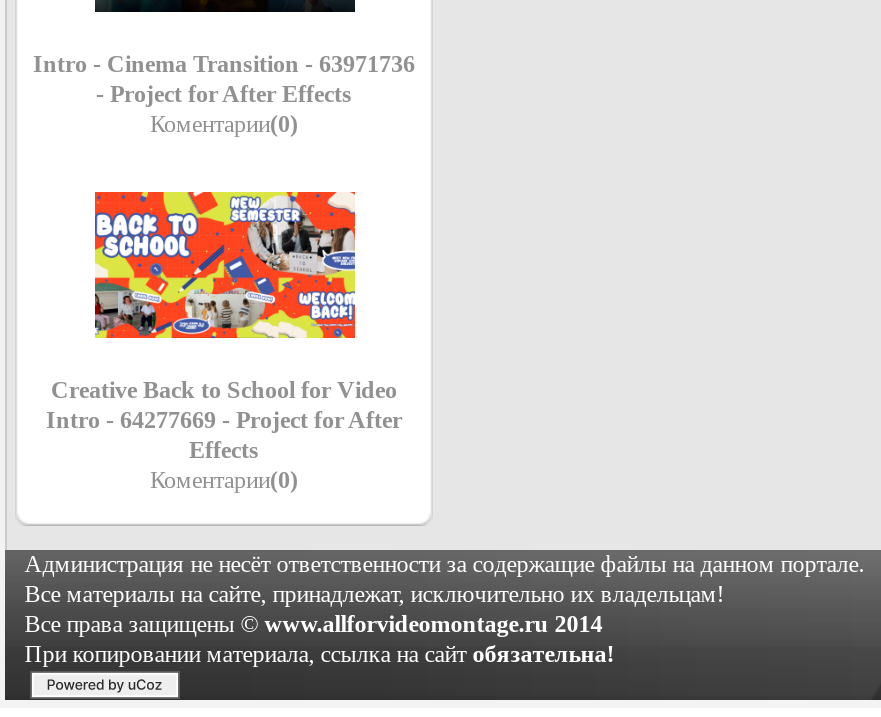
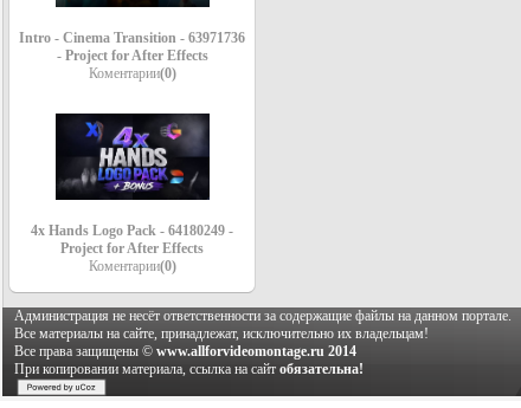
[46,190,402,464] [image] | Creative Back to School for Video | Intro - 64277669 - Project for After | Effects -> [31,112,233,257] [image] | 4x Hands Logo Pack - 64180249 - | Project for After Effects

